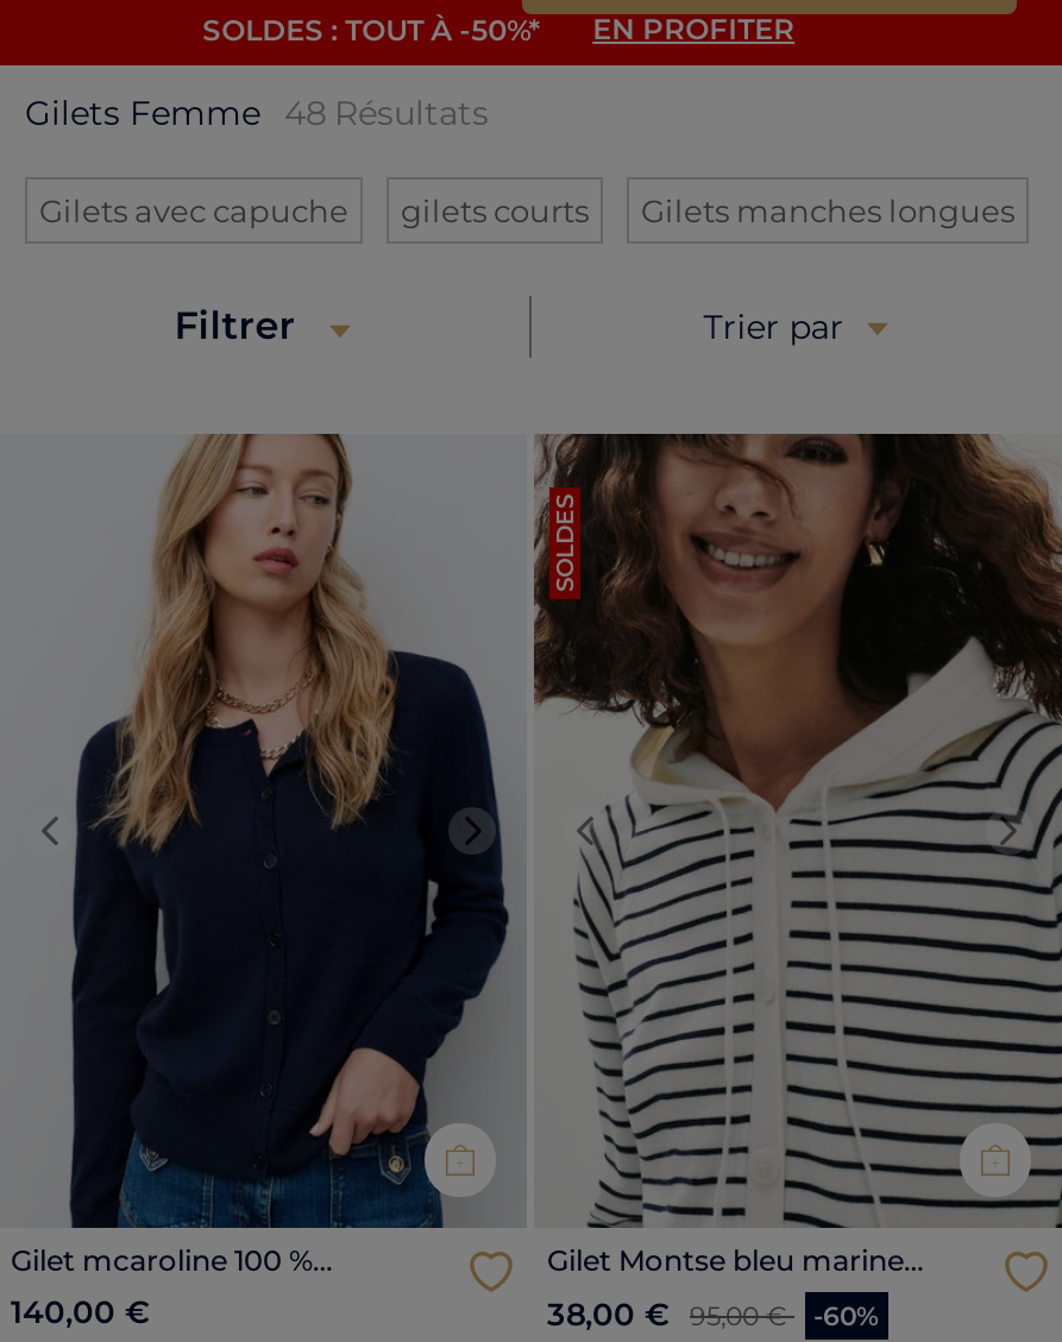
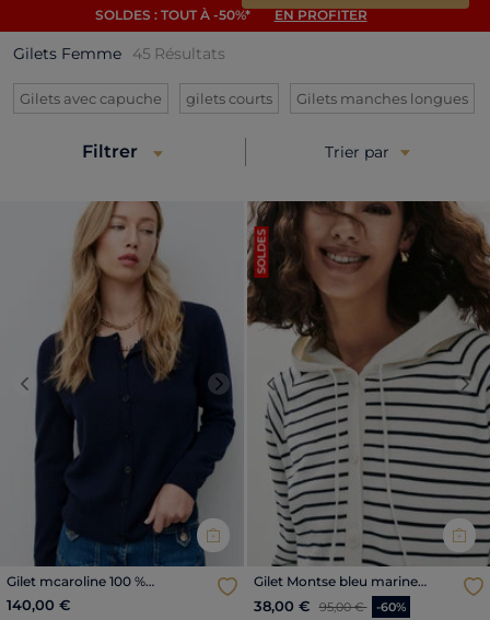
[25,93,489,136] Gilets Femme 48 Résultats -> [13,44,225,64] Gilets Femme 45 Résultats

